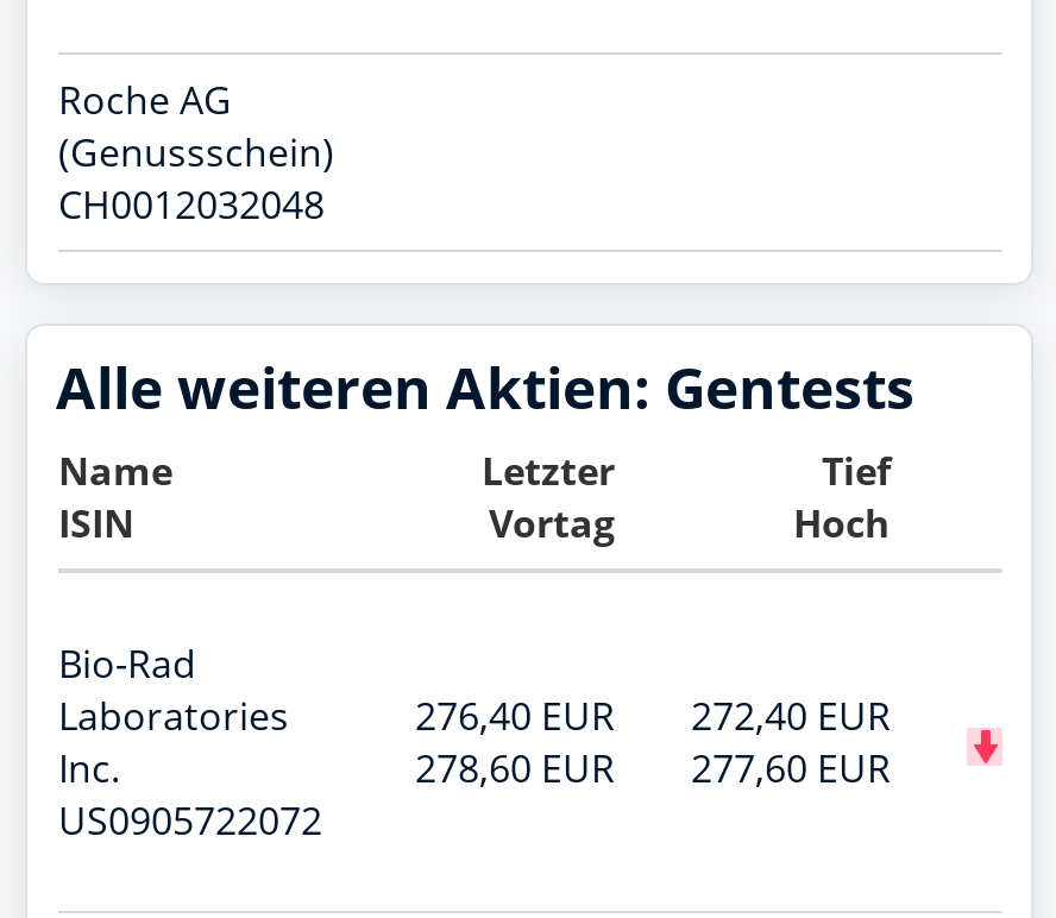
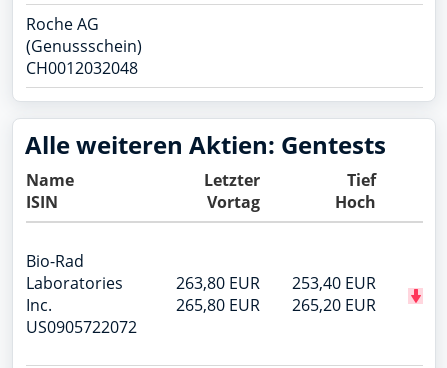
[415,690,615,742] 276,40 EUR -> [176,272,260,294] 263,80 EUR
[691,690,891,742] 272,40 EUR -> [292,272,376,294] 253,40 EUR
[415,742,615,795] 278,60 EUR -> [176,294,260,316] 265,80 EUR
[691,742,891,795] 277,60 EUR -> [292,294,376,316] 265,20 EUR

